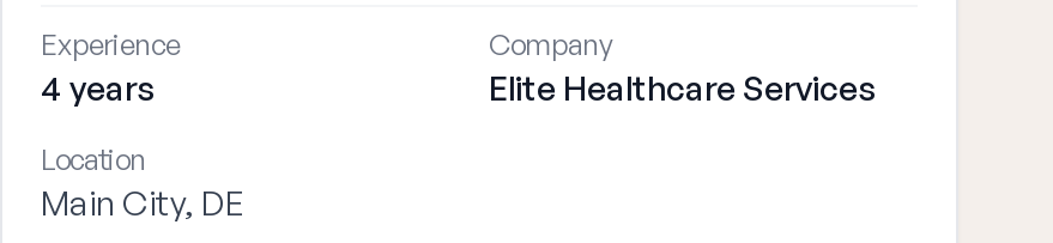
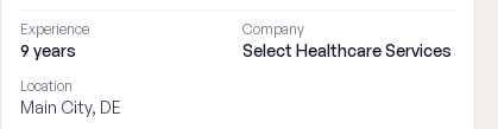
[41,67,156,108] 4 years -> [20,40,76,60] 9 years
[489,67,877,108] Elite Healthcare Services -> [242,40,452,60] Select Healthcare Services

